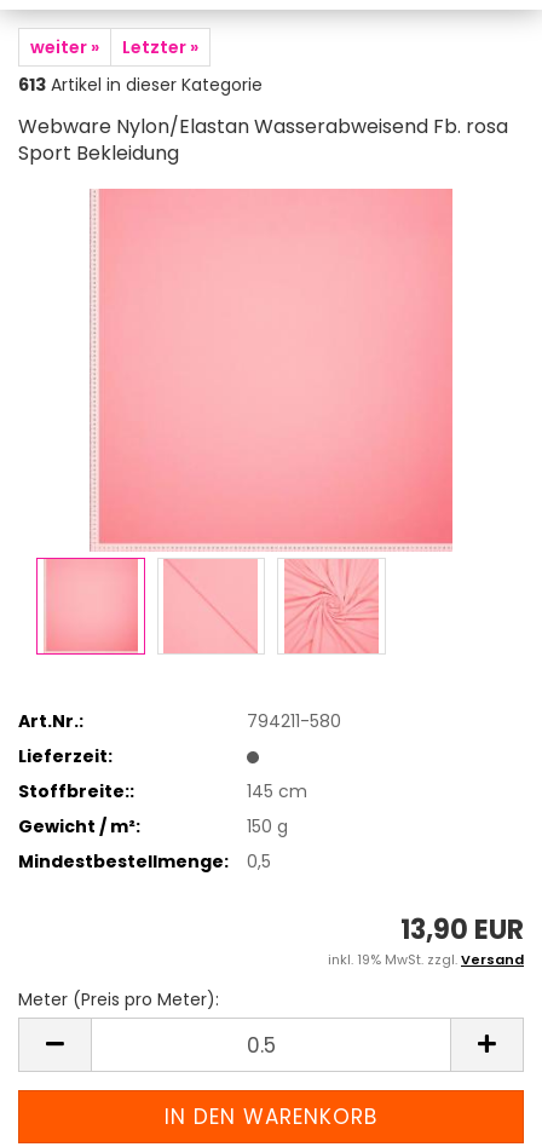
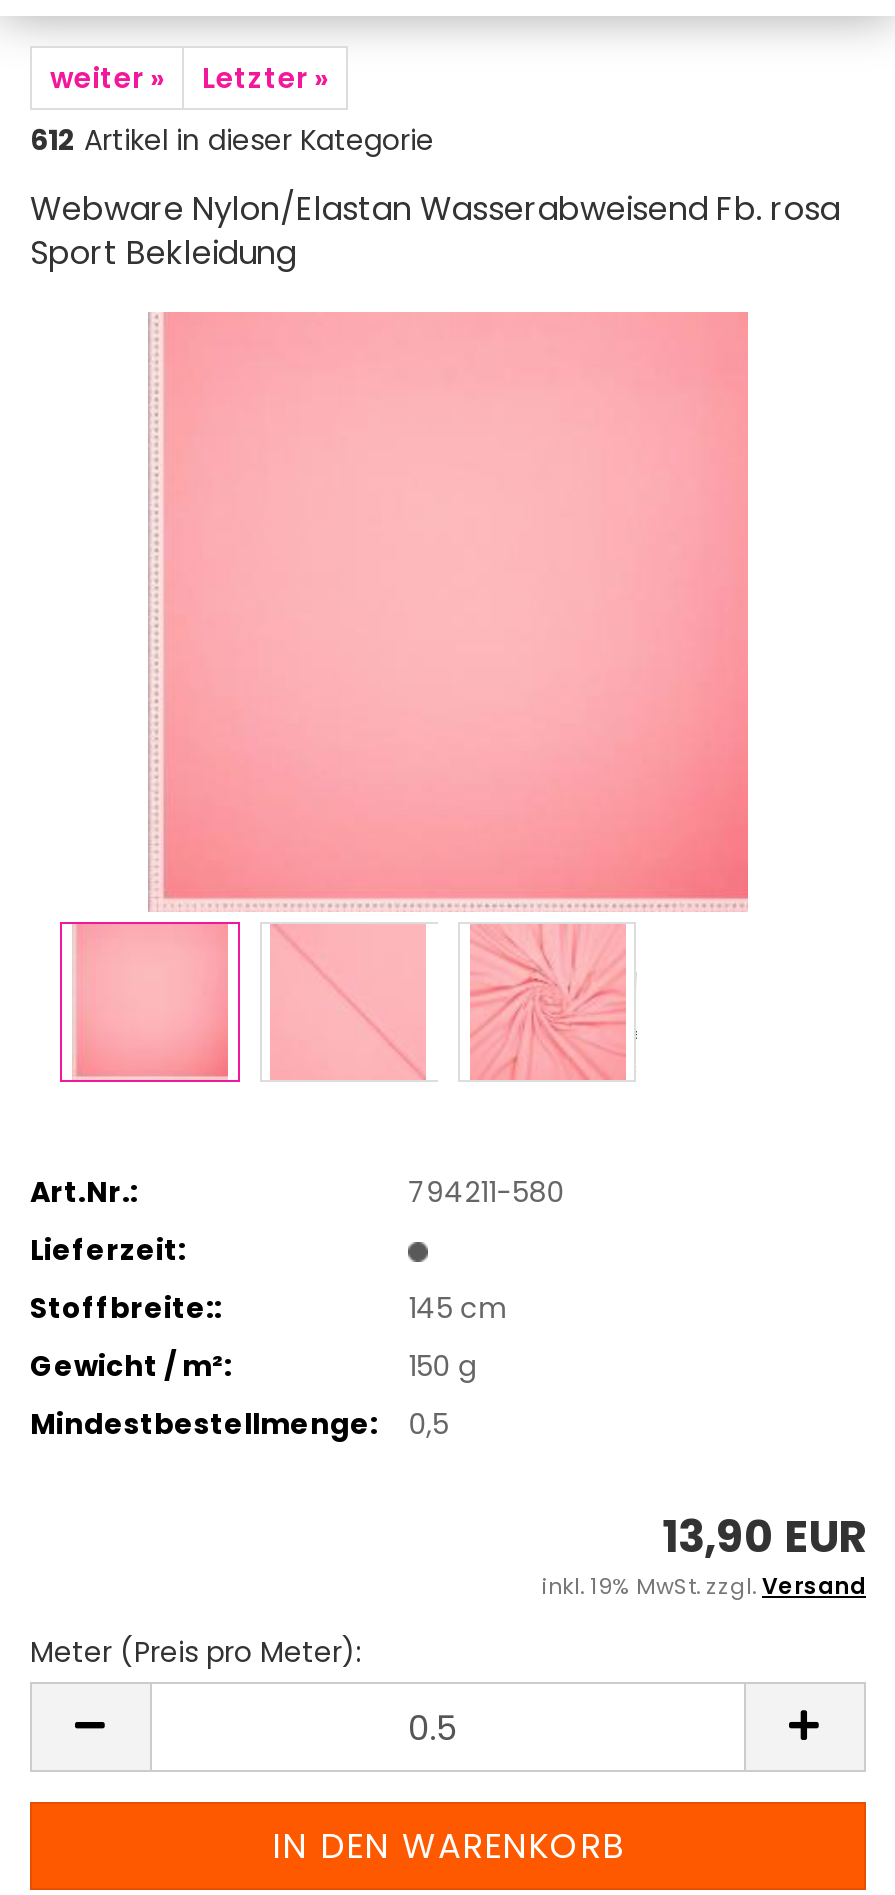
[18,73,263,97] 613 Artikel in dieser Kategorie -> [30,120,434,160] 612 Artikel in dieser Kategorie

